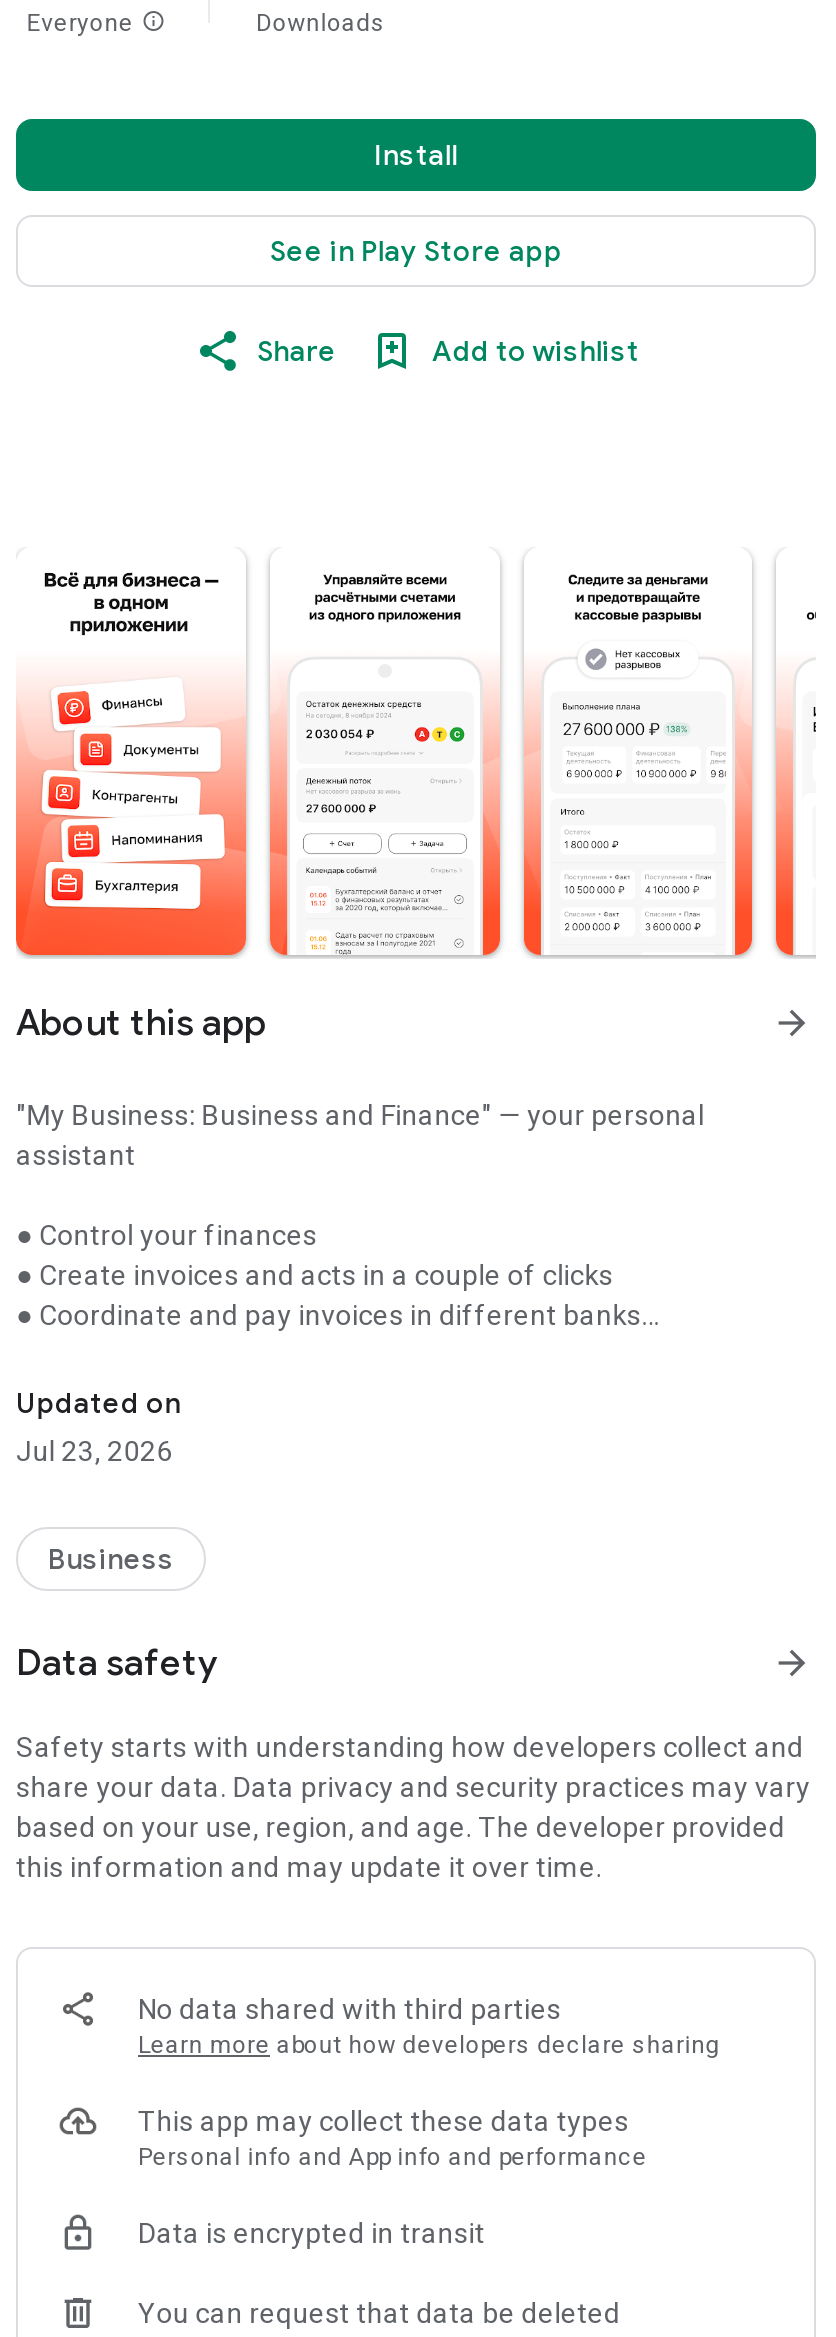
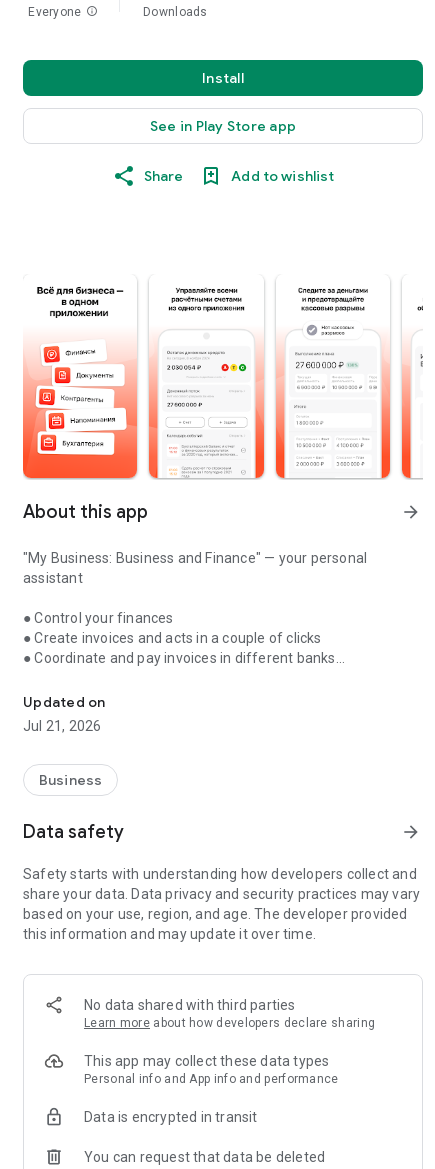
[16,1435,173,1467] Jul 23, 2026 -> [23,718,101,734] Jul 21, 2026

